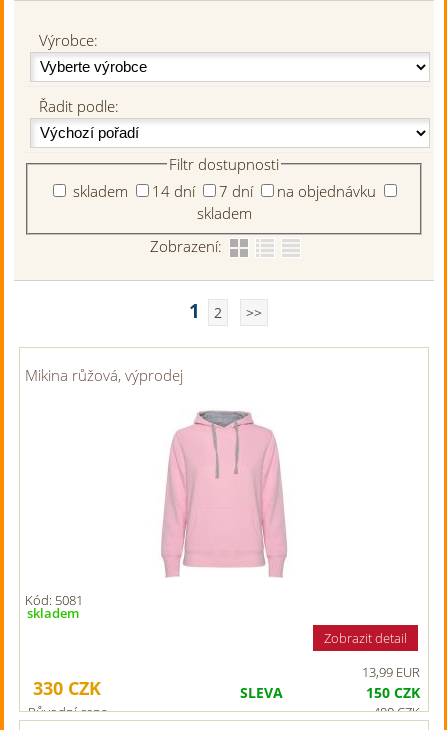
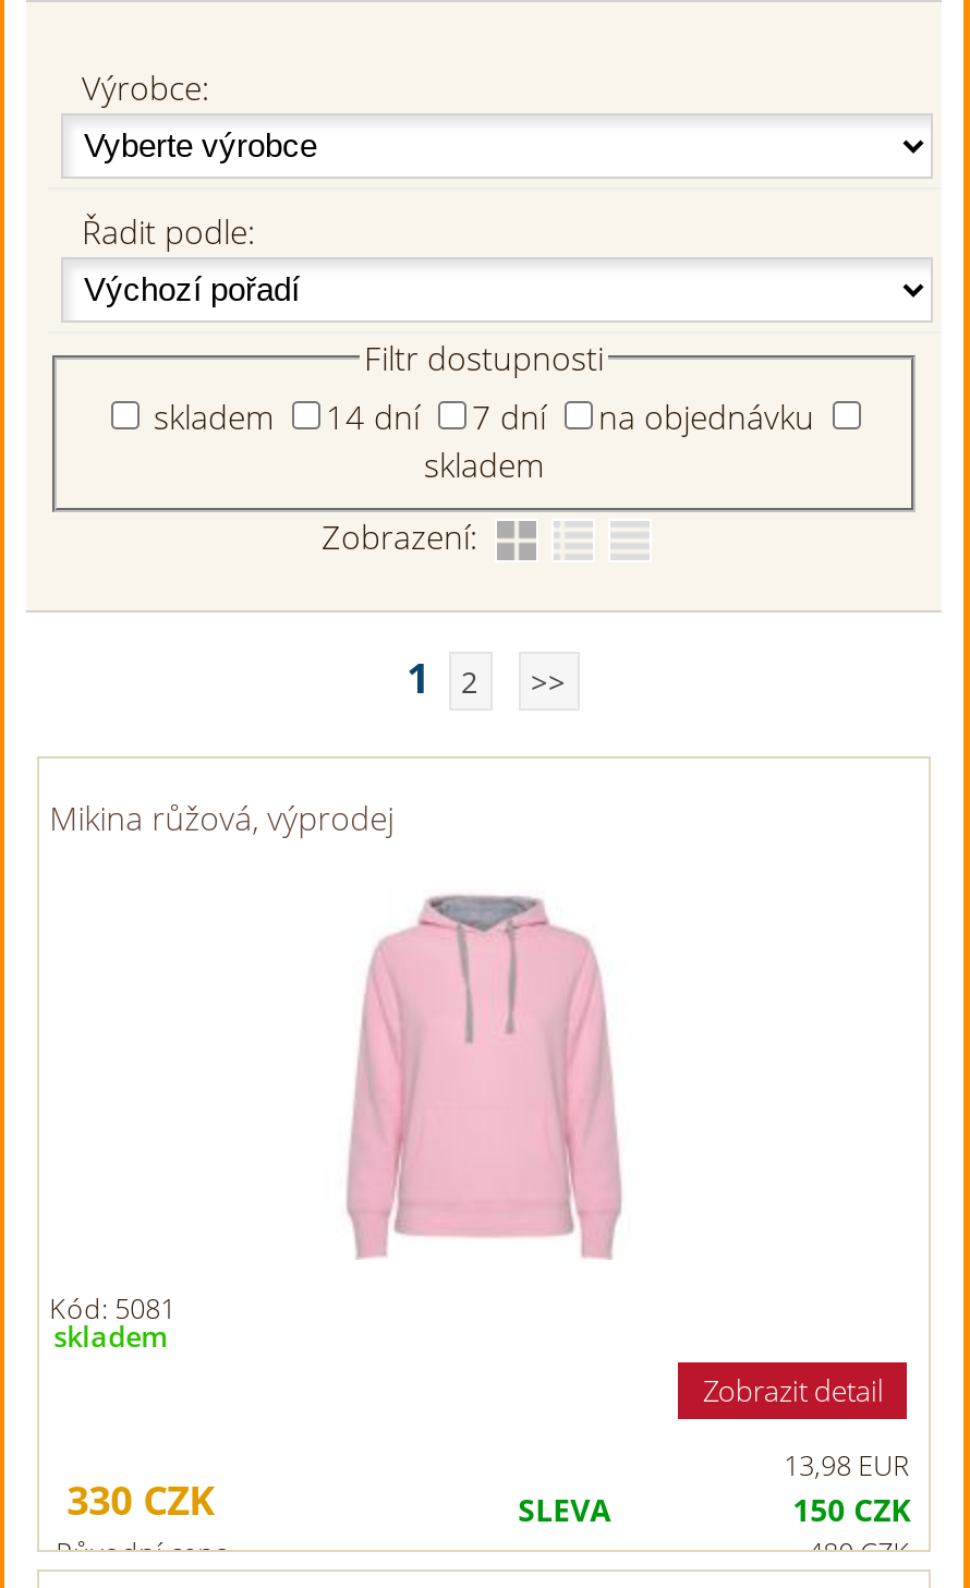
[362,663,420,681] 13,99 EUR -> [784,1444,910,1484] 13,98 EUR

